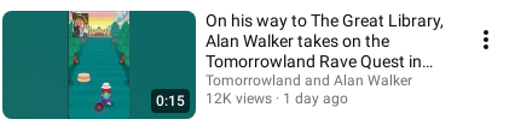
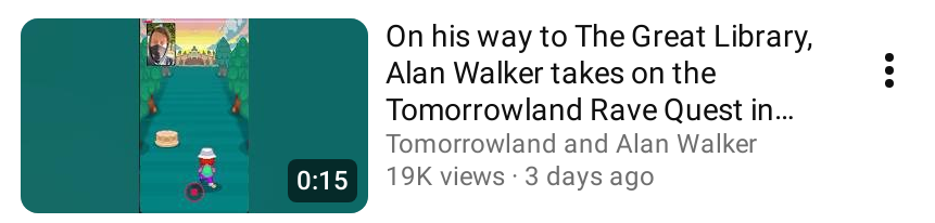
[206,90,272,107] 12K views -> [386,160,505,191] 19K views
[283,90,348,107] 1 day ago -> [525,160,655,191] 3 days ago

